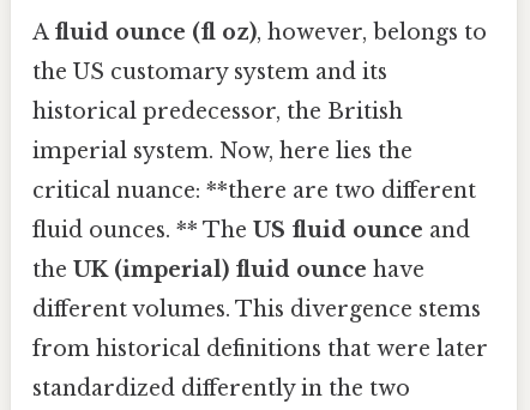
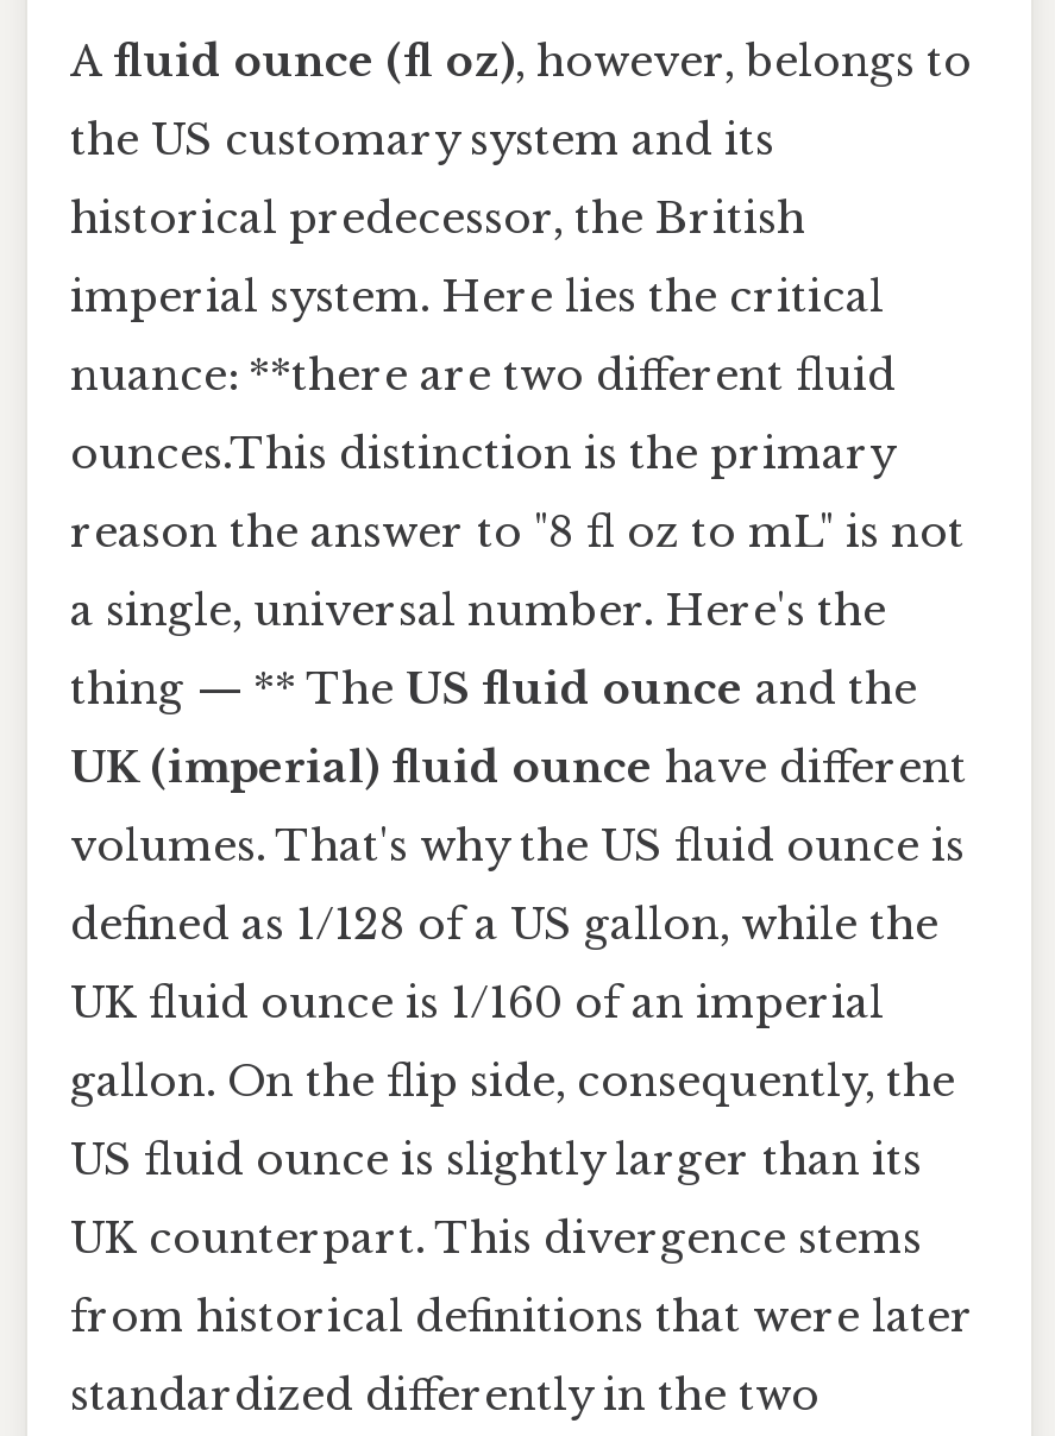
[32,138,481,323] imperial system. Now, here lies the | critical nuance: **there are two different | fluid ounces. ** The US fluid ounce and | the UK (imperial) fluid ounce have | different volumes. This divergence stems -> [70,272,967,1265] imperial system. Here lies the critical | nuance: **there are two different fluid | ounces.This distinction is the primary | reason the answer to "8 fl oz to mL" is not | a single, universal number. Here's the | thing — ** The US fluid ounce and the | UK (imperial) fluid ounce have different | volumes. That's why the US fluid ounce is | defined as 1/128 of a US gallon, while the | UK fluid ounce is 1/160 of an imperial | gallon. On the flip side, consequently, the | US fluid ounce is slightly larger than its | UK counterpart. This divergence stems

